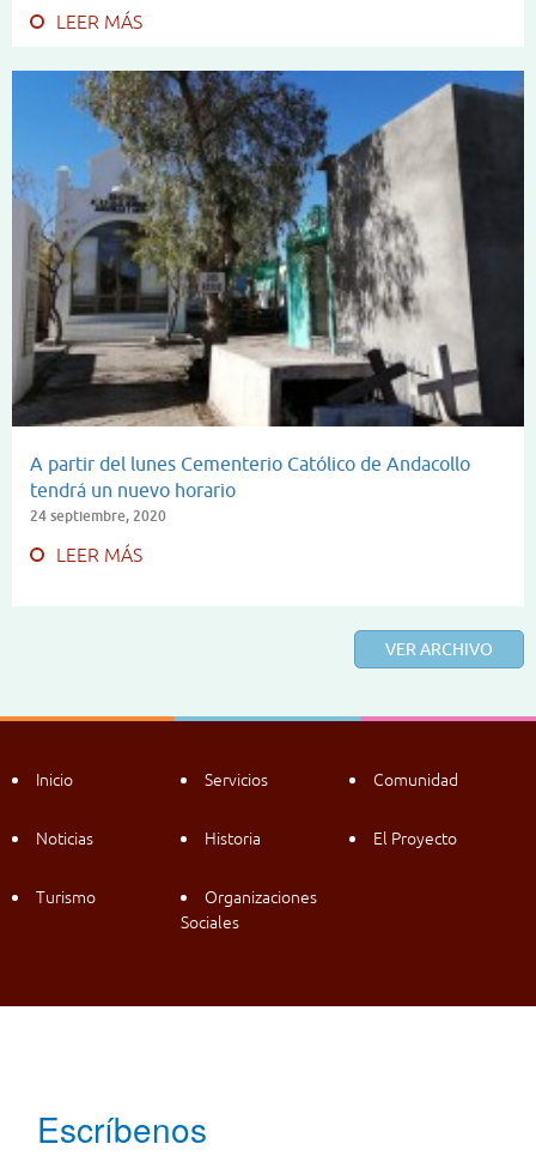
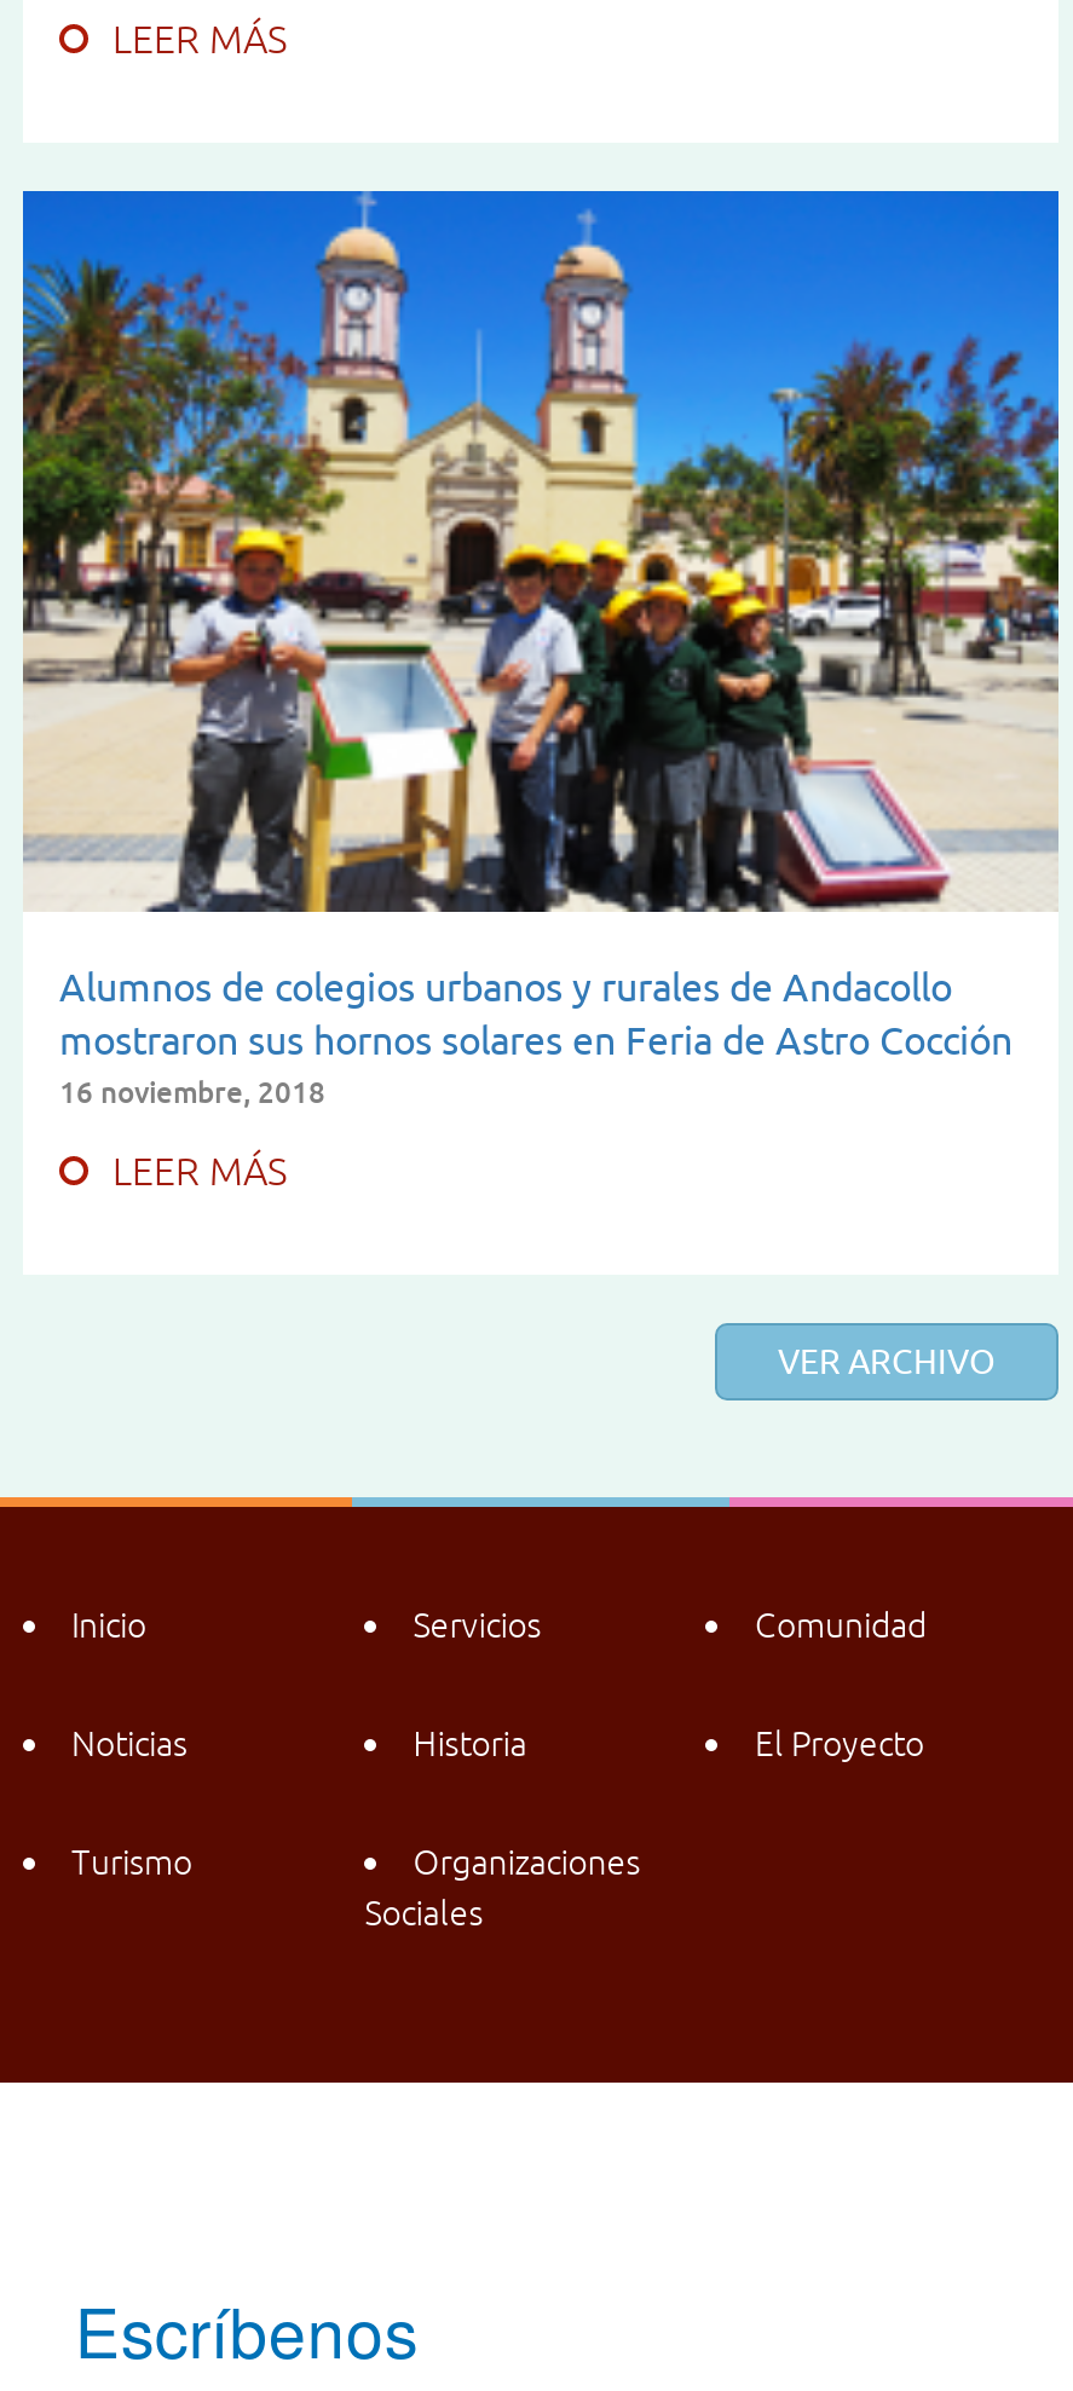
[11,69,525,525] [image] | A partir del lunes Cementerio Católico de Andacollo | tendrá un nuevo horario | 24 septiembre, 2020 -> [21,187,1061,1110] [image] | Alumnos de colegios urbanos y rurales de Andacollo | mostraron sus hornos solares en Feria de Astro Cocción | 16 noviembre, 2018

